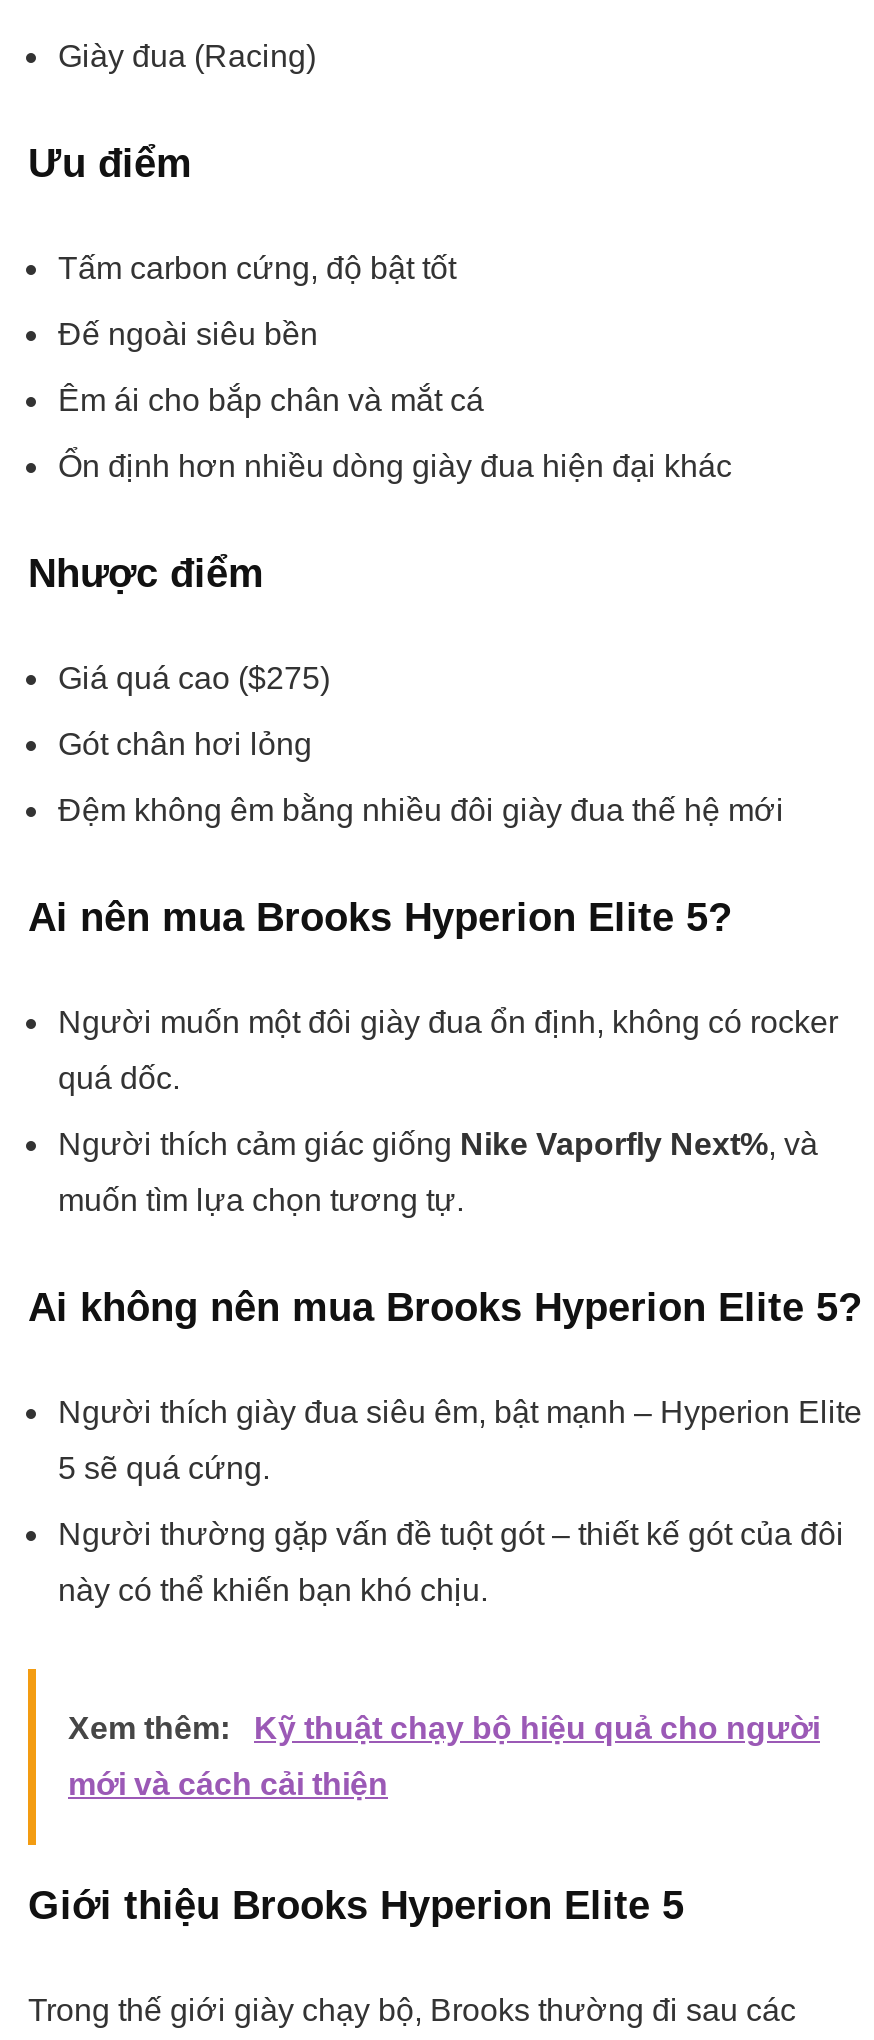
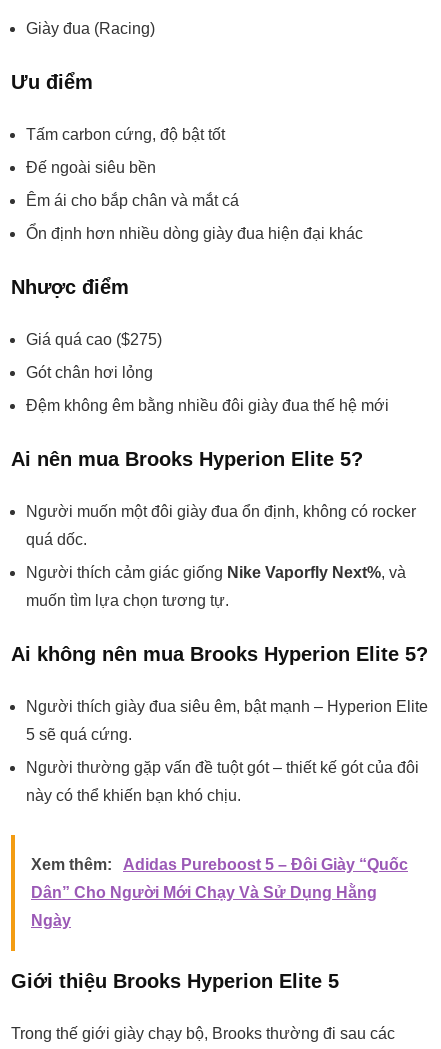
[68,1711,820,1801] Xem thêm: Kỹ thuật chạy bộ hiệu quả cho người | mới và cách cải thiện -> [31,856,408,929] Xem thêm: Adidas Pureboost 5 – Đôi Giày “Quốc | Dân” Cho Người Mới Chạy Và Sử Dụng Hằng | Ngày

